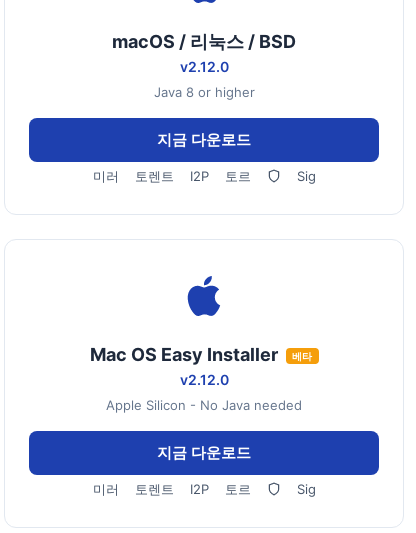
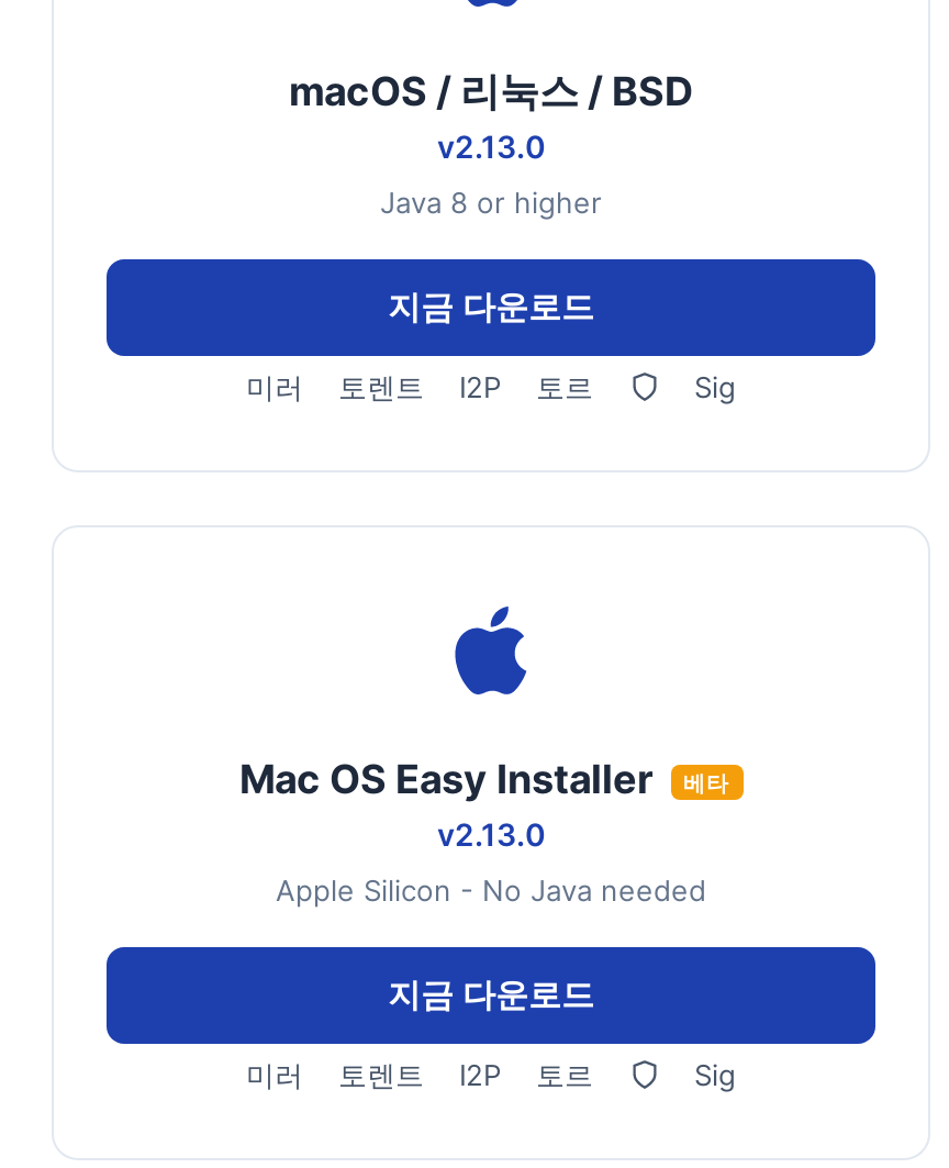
[179,58,228,75] v2.12.0 -> [437,127,545,165] v2.13.0
[179,371,228,388] v2.12.0 -> [437,815,545,853] v2.13.0

